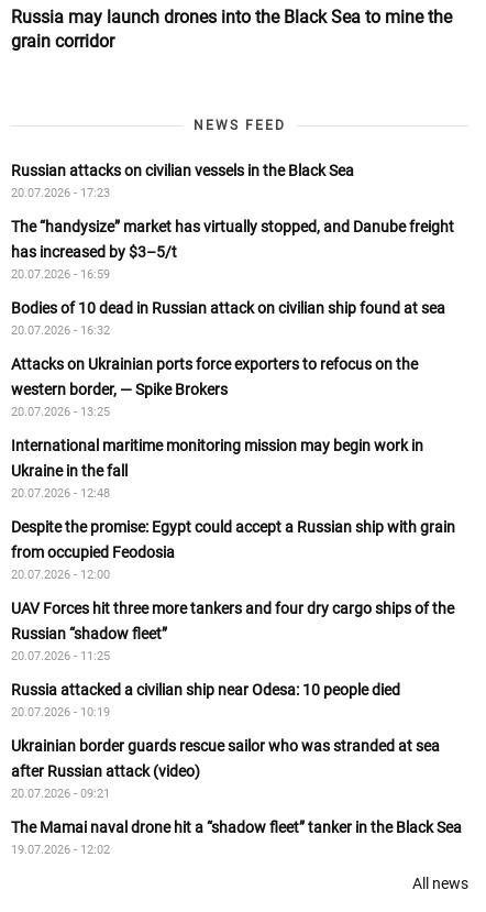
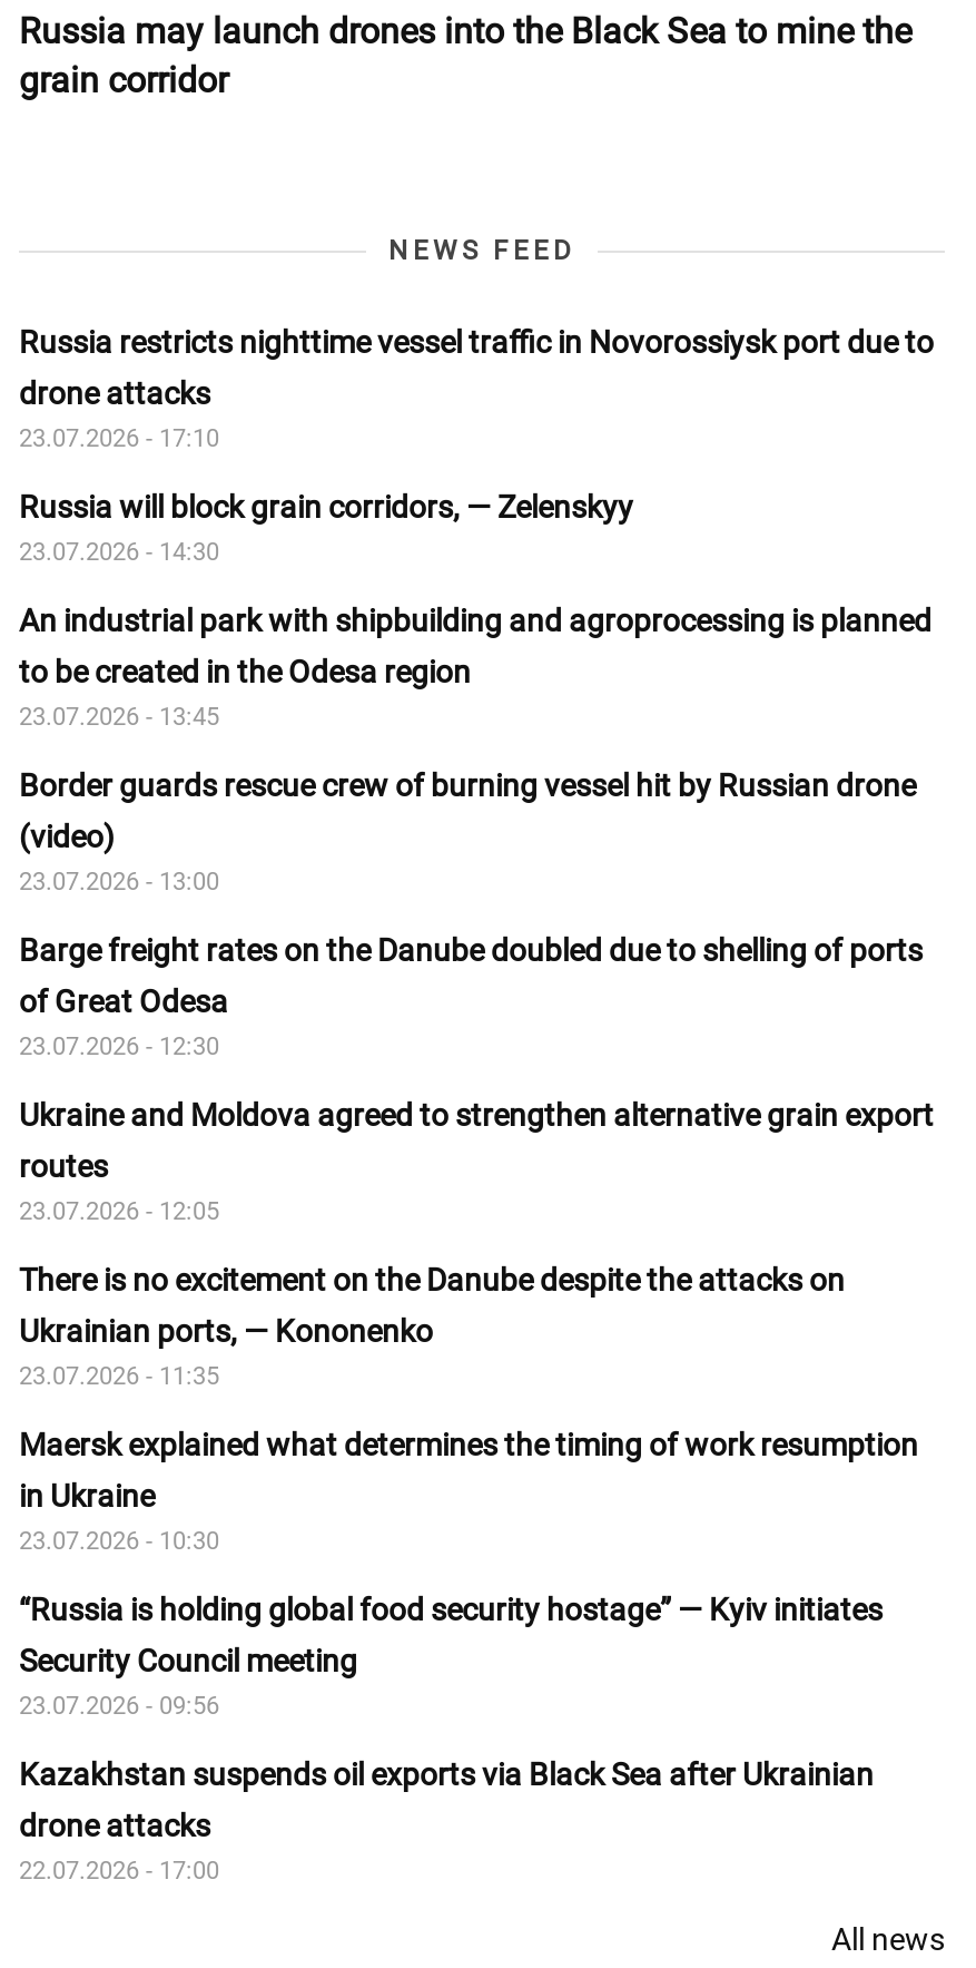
[11,162,354,200] Russian attacks on civilian vessels in the Black Sea | 20.07.2026 - 17:23 -> [19,325,934,454] Russia restricts nighttime vessel traffic in Novorossiysk port due to | drone attacks | 23.07.2026 - 17:10
[11,218,454,282] The “handysize” market has virtually stopped, and Danube freight | has increased by $3–5/t | 20.07.2026 - 16:59 -> [19,490,633,568] Russia will block grain corridors, — Zelenskyy | 23.07.2026 - 14:30
[11,299,445,338] Bodies of 10 dead in Russian attack on civilian ship found at sea | 20.07.2026 - 16:32 -> [19,604,931,733] An industrial park with shipbuilding and agroprocessing is planned | to be created in the Odesa region | 23.07.2026 - 13:45
[11,355,418,419] Attacks on Ukrainian ports force exporters to refocus on the | western border, — Spike Brokers | 20.07.2026 - 13:25 -> [19,768,916,898] Border guards rescue crew of burning vessel hit by Russian drone | (video) | 23.07.2026 - 13:00
[11,437,423,501] International maritime monitoring mission may begin work in | Ukraine in the fall | 20.07.2026 - 12:48 -> [19,933,923,1063] Barge freight rates on the Danube doubled due to shelling of ports | of Great Odesa | 23.07.2026 - 12:30
[11,518,455,582] Despite the promise: Egypt could accept a Russian ship with grain | from occupied Feodosia | 20.07.2026 - 12:00 -> [19,1098,934,1227] Ukraine and Moldova agreed to strengthen alternative grain export | routes | 23.07.2026 - 12:05
[11,600,454,663] UAV Forces hit three more tankers and four dry cargo ships of the | Russian “shadow fleet” | 20.07.2026 - 11:25 -> [19,1263,845,1392] There is no excitement on the Danube despite the attacks on | Ukrainian ports, — Kononenko | 23.07.2026 - 11:35
[11,681,400,719] Russia attacked a civilian ship near Odesa: 10 people died | 20.07.2026 - 10:19 -> [19,1428,918,1557] Maersk explained what determines the timing of work resumption | in Ukraine | 23.07.2026 - 10:30
[11,737,440,801] Ukrainian border guards rescue sailor who was stranded at sea | after Russian attack (video) | 20.07.2026 - 09:21 -> [19,1593,883,1722] “Russia is holding global food security hostage” — Kyiv initiates | Security Council meeting | 23.07.2026 - 09:56
[11,818,462,857] The Mamai naval drone hit a “shadow fleet” tanker in the Black Sea | 19.07.2026 - 12:02 -> [19,1758,874,1887] Kazakhstan suspends oil exports via Black Sea after Ukrainian | drone attacks | 22.07.2026 - 17:00

